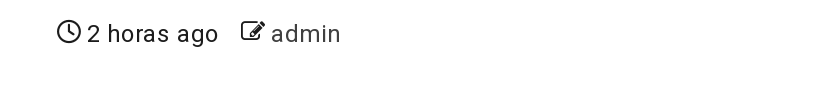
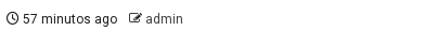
[81,21,341,49] 2 horas ago admin -> [20,12,183,27] 57 minutos ago admin

